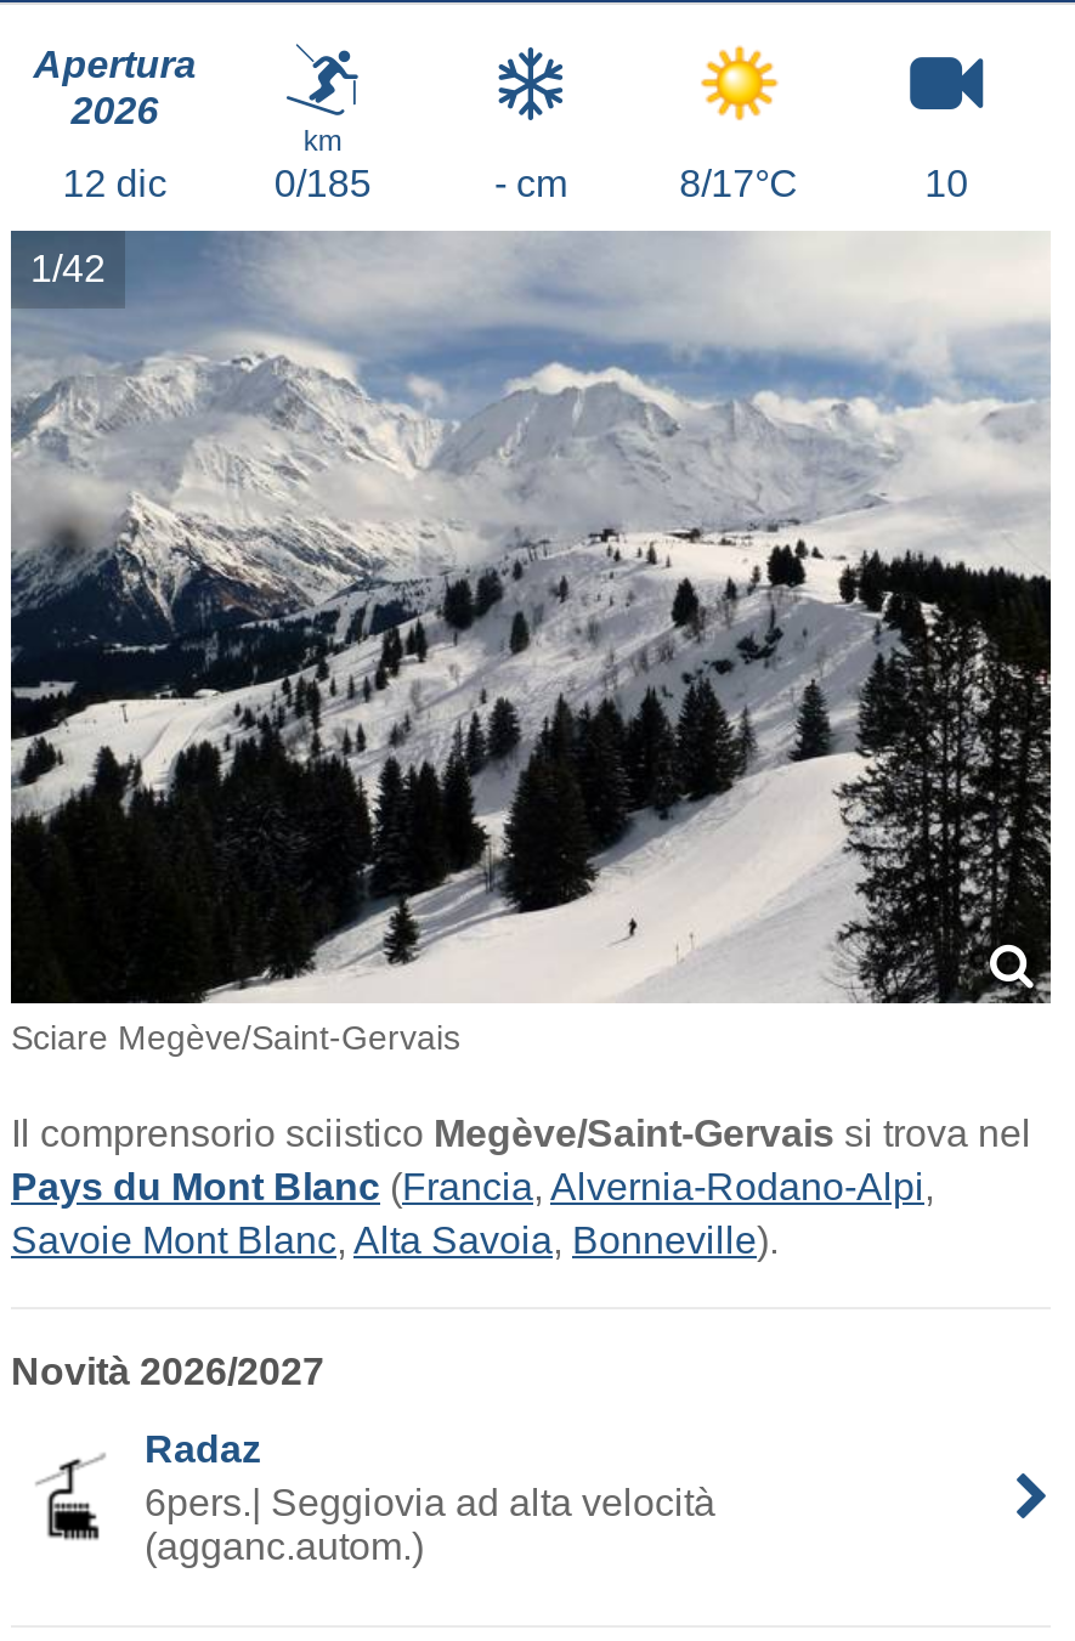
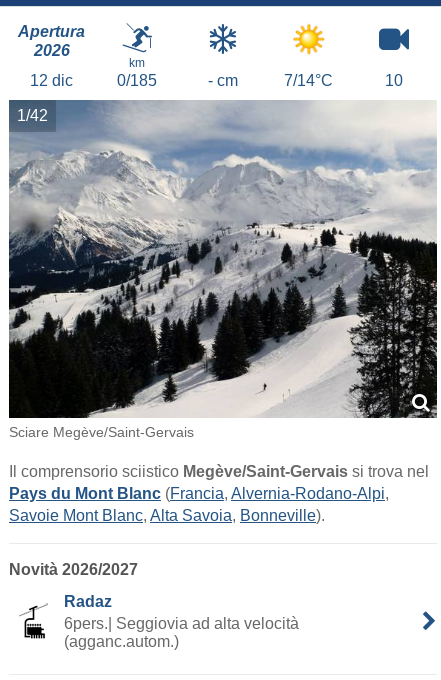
[679,163,798,204] 8/17°C -> [284,72,333,89] 7/14°C

